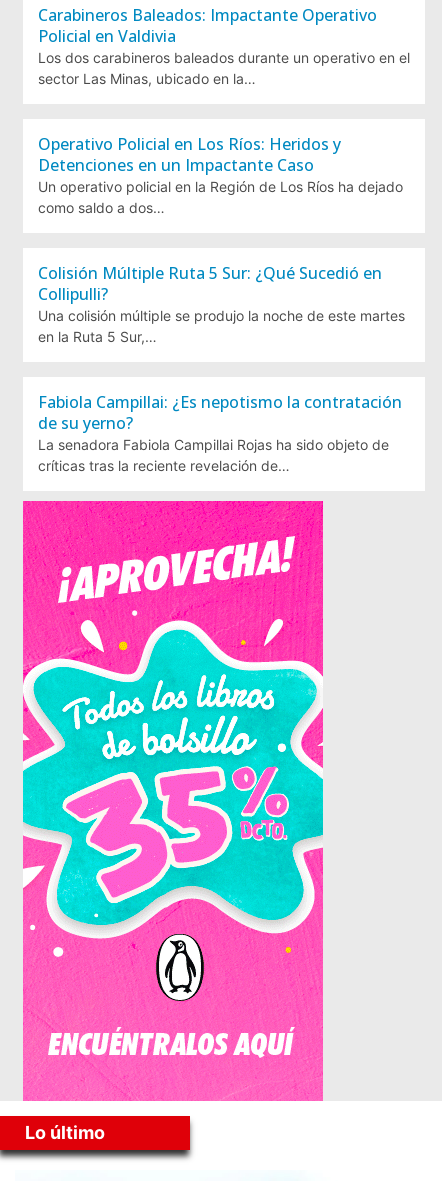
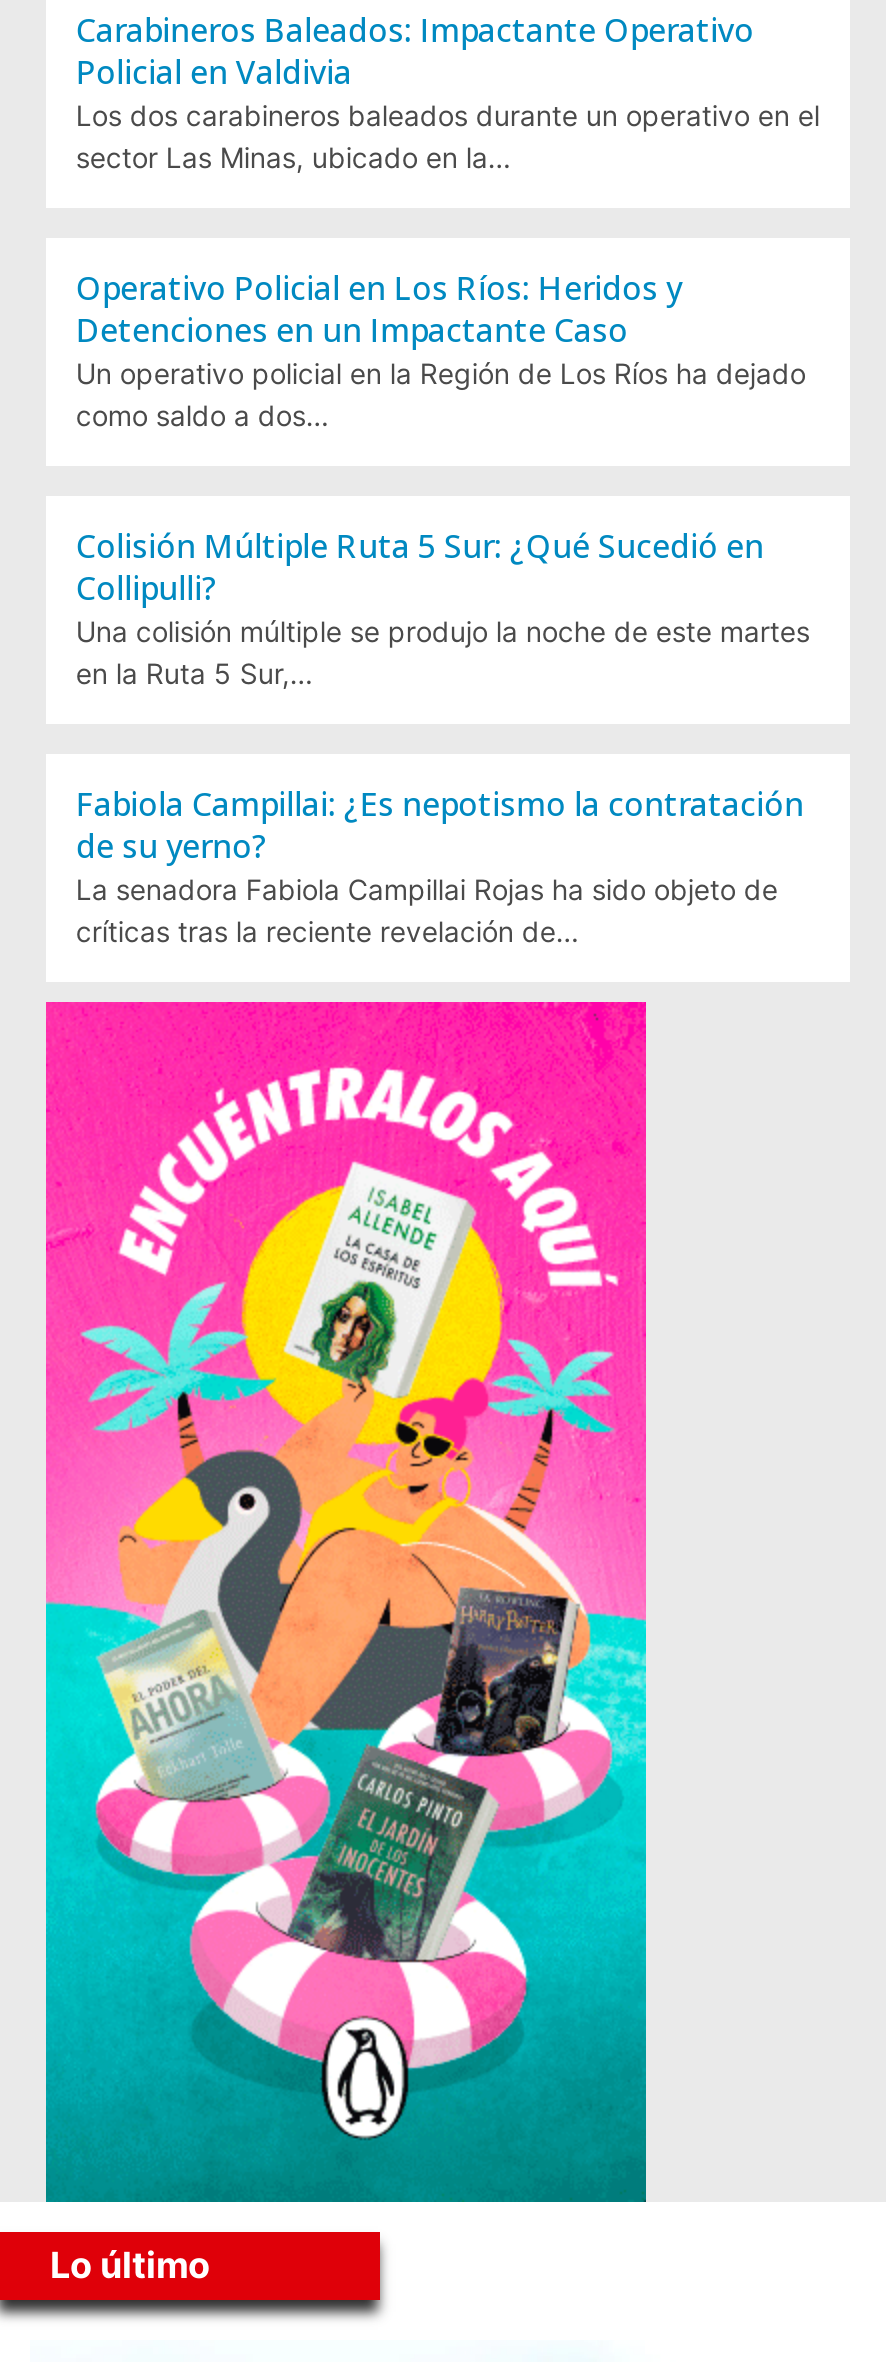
[22,504,324,1102] [image] -> [44,1006,648,2204] [image]

